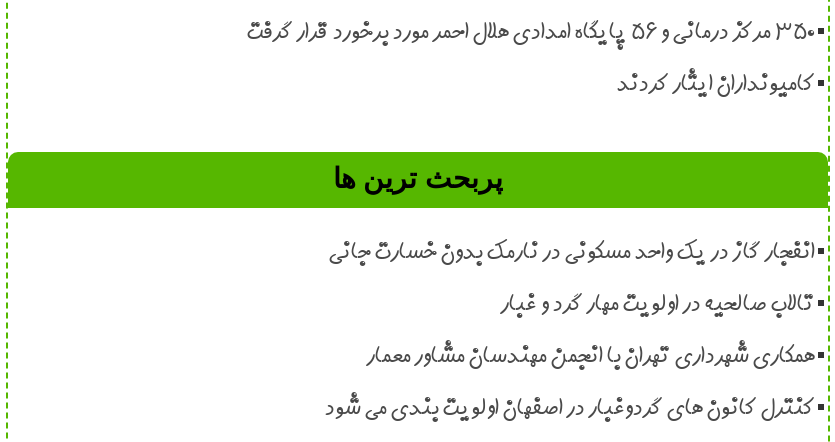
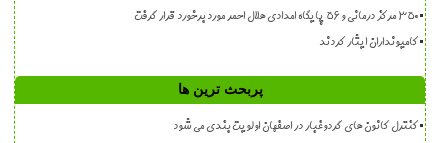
[328,242,814,370] انفجار گاز در یک واحد مسکونی در نارمک بدون خسارت جانی | تالاب صالحیه در اولویت مهار گرد و غبار | همکاری شهرداری تهران با انجمن مهندسان مشاور معمار -> none

